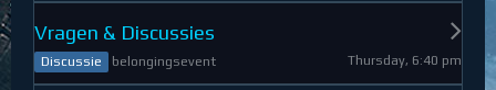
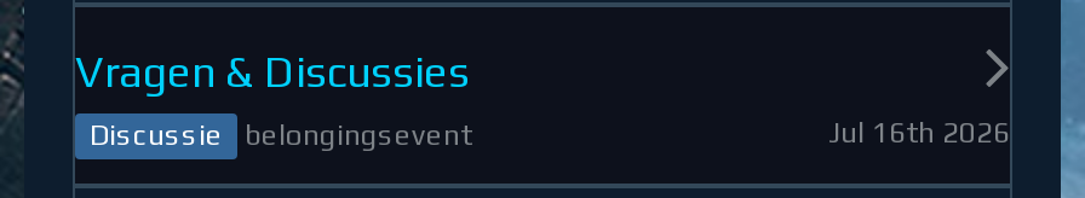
[348,53,462,68] Thursday, 6:40 pm -> [828,116,1010,150] Jul 16th 2026

